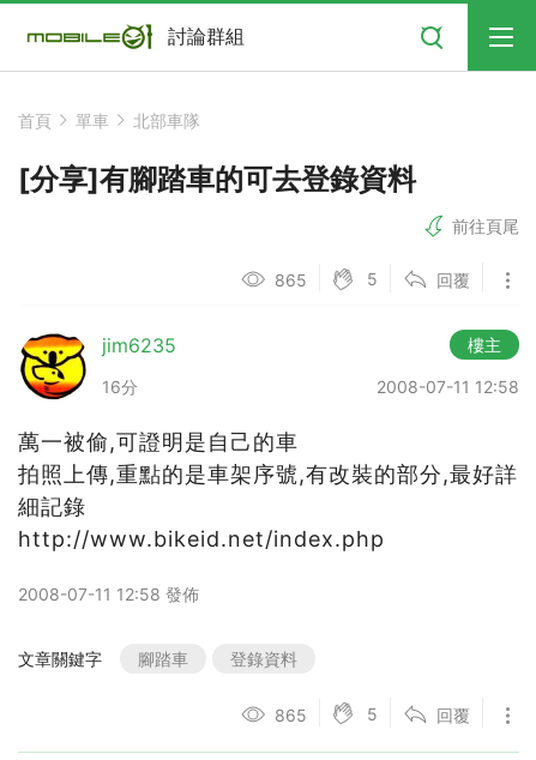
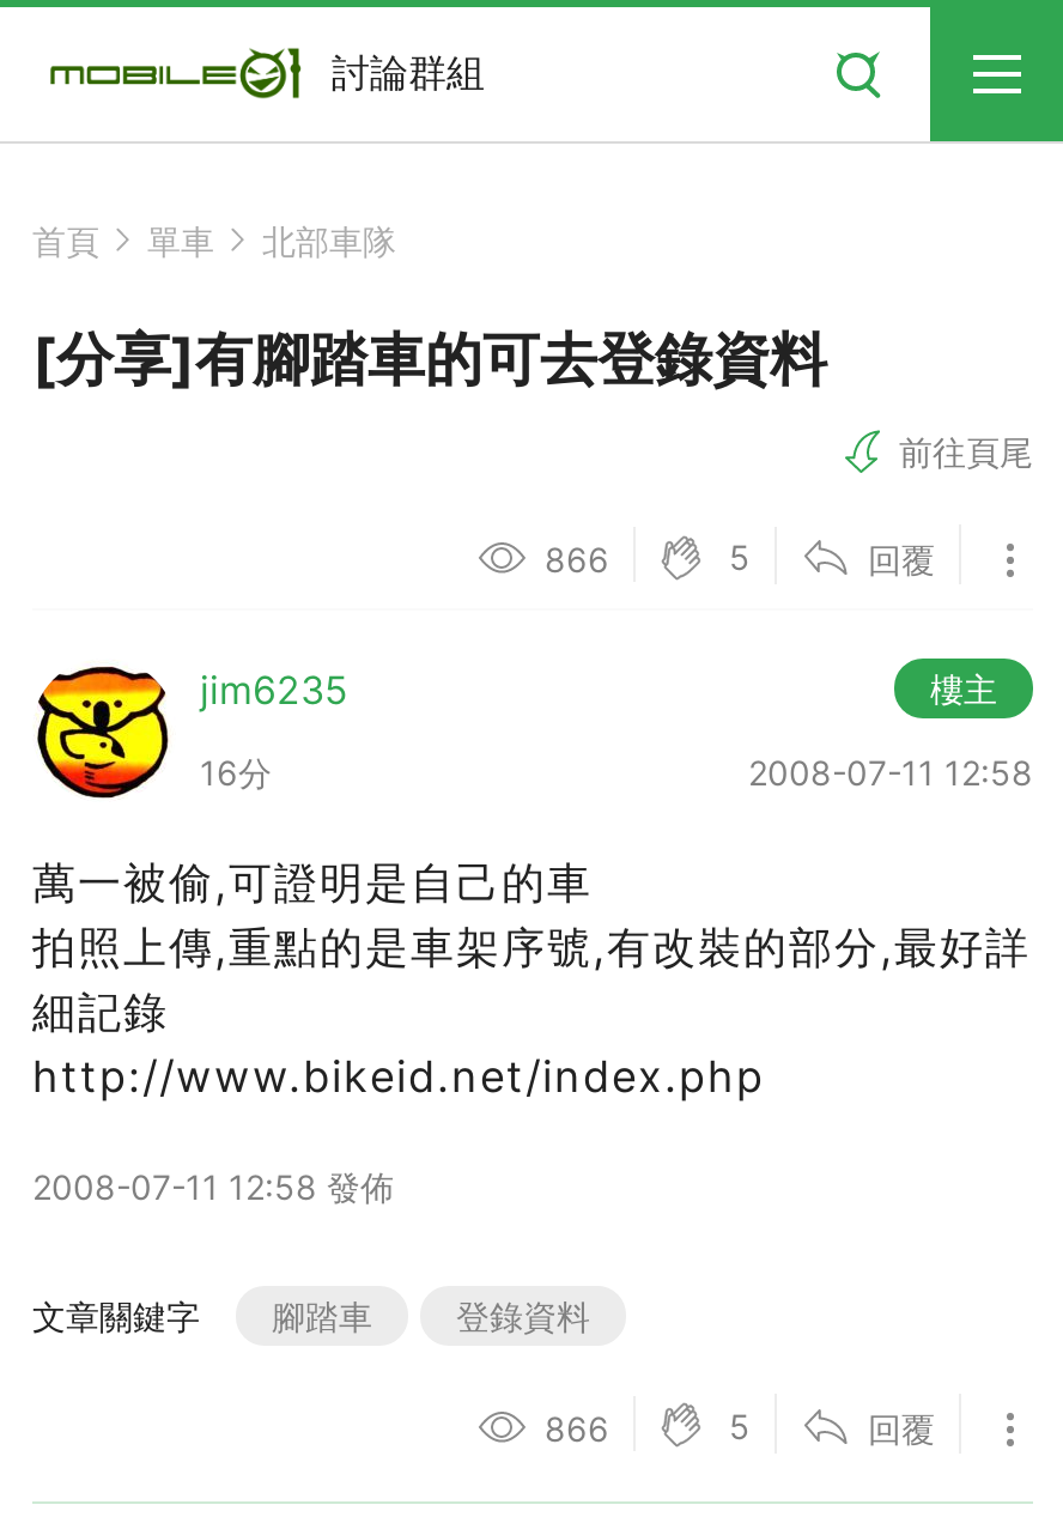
[275,270,307,290] 865 -> [545,539,609,579] 866
[275,704,307,725] 865 -> [545,1407,609,1448] 866

